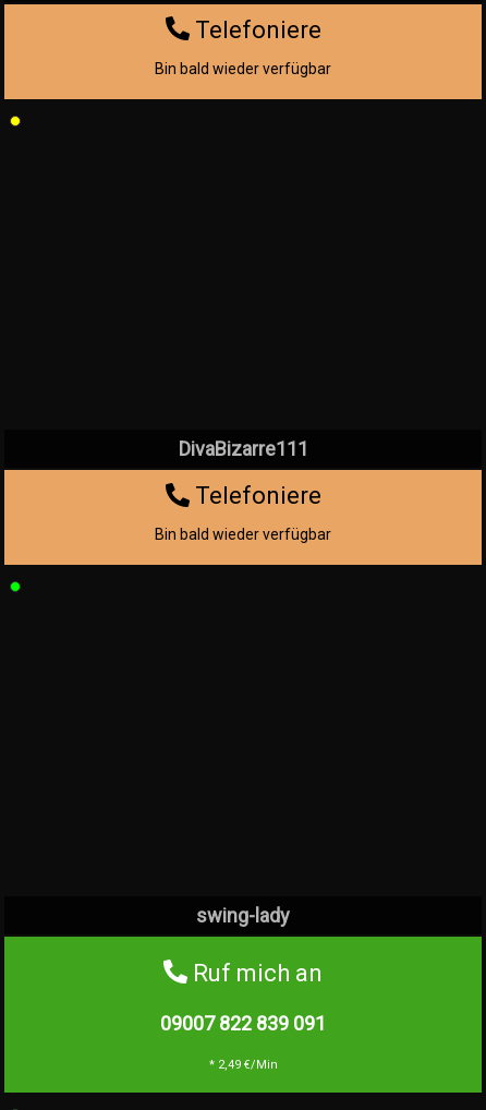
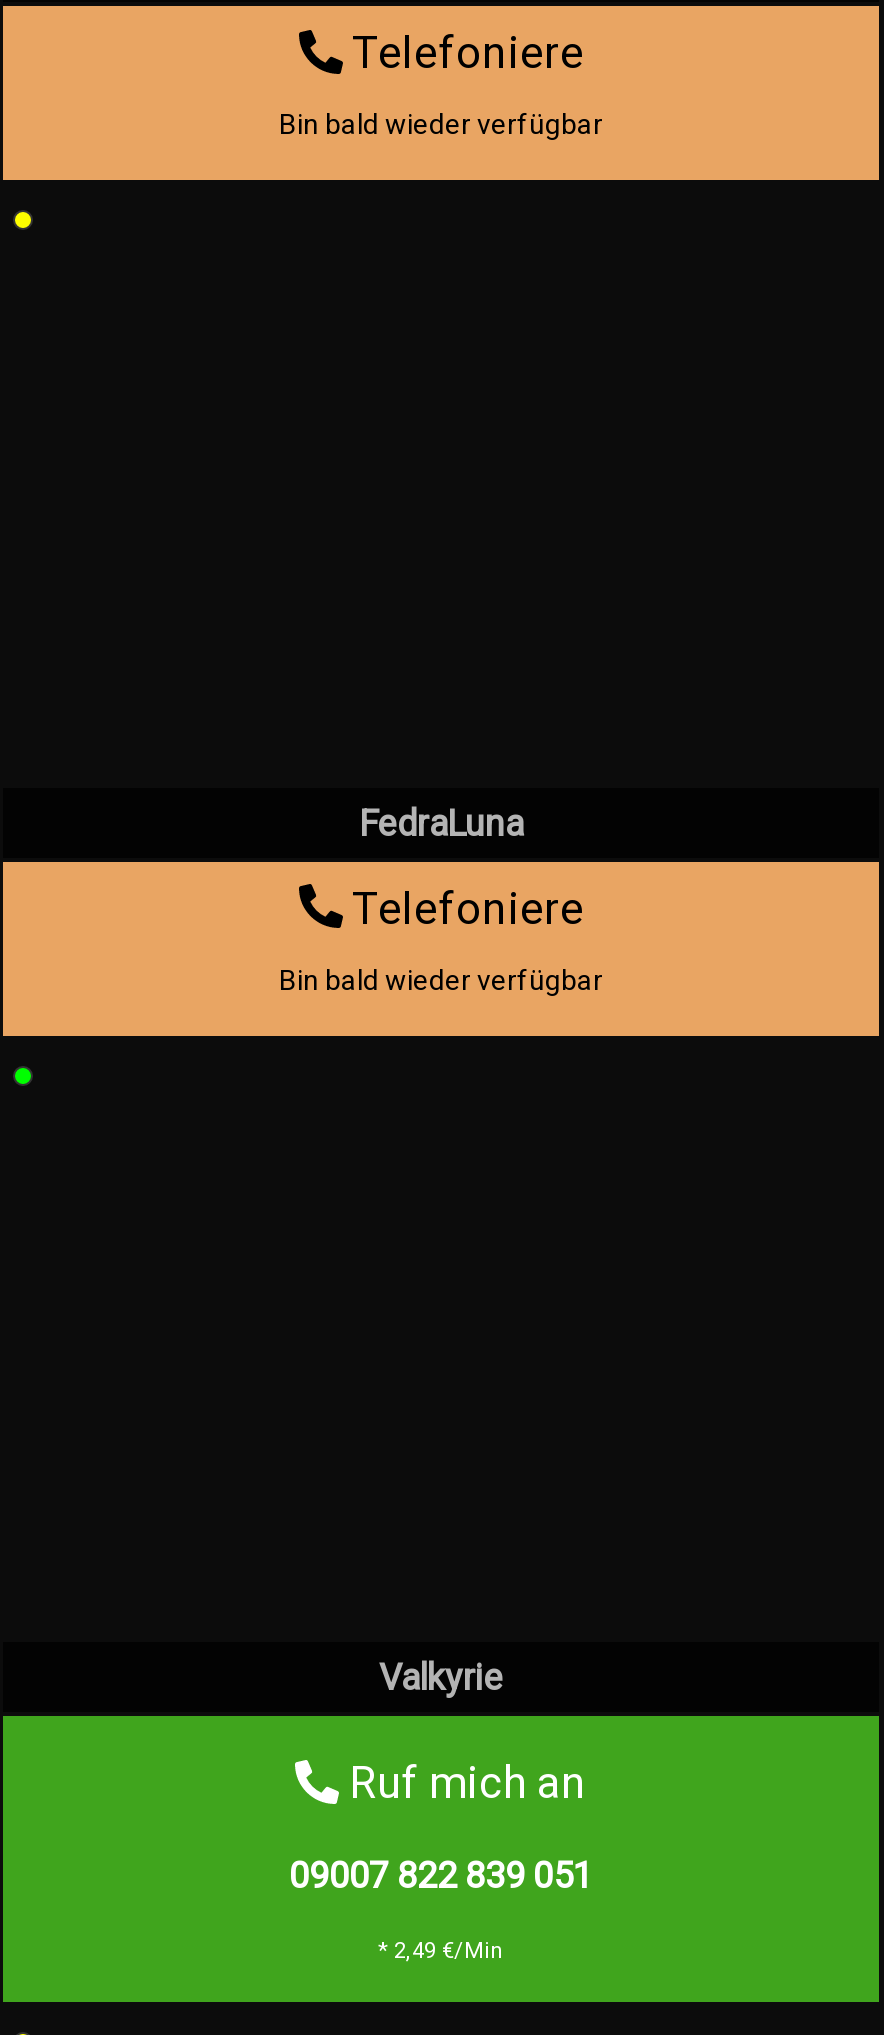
[178,437,308,460] DivaBizarre111 -> [359,801,523,843] FedraLuna
[196,903,290,926] swing-lady -> [379,1656,503,1698] Valkyrie
[160,1011,326,1034] 09007 822 839 091 -> [289,1854,593,1896] 09007 822 839 051

